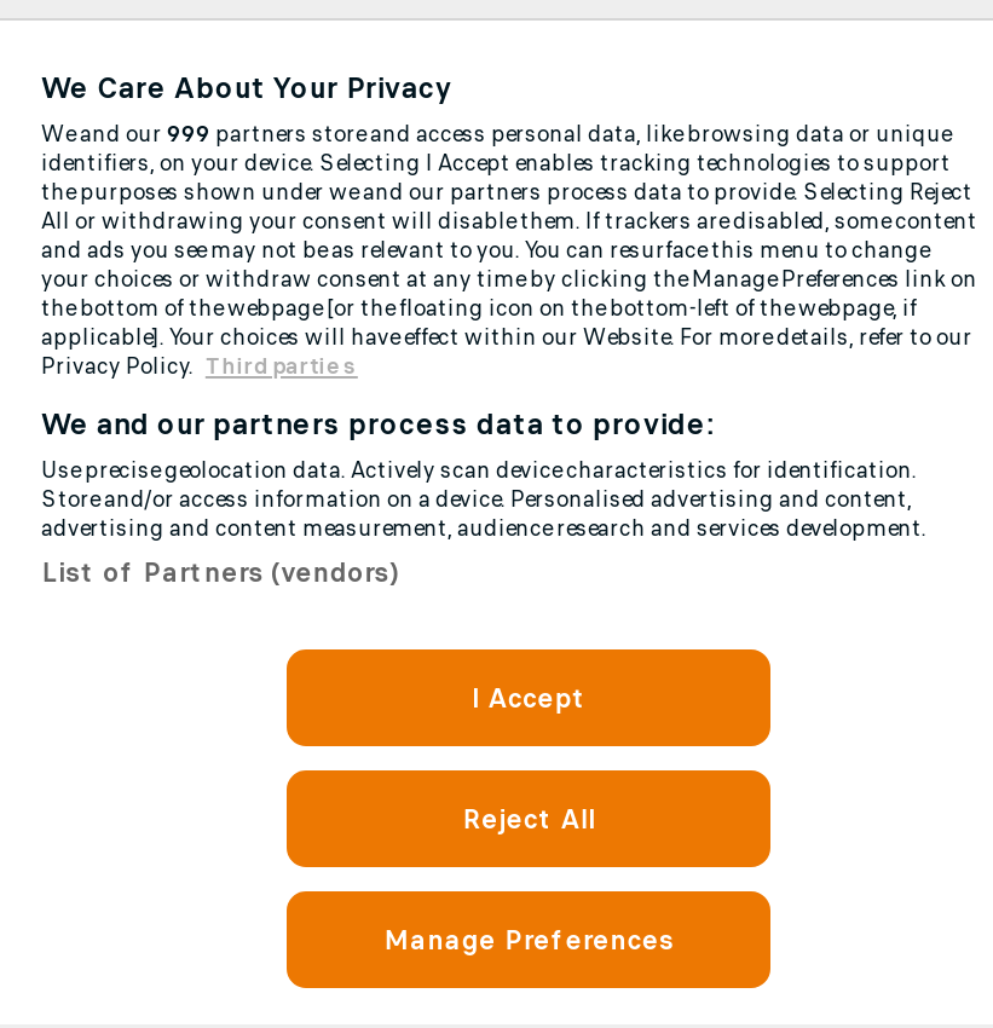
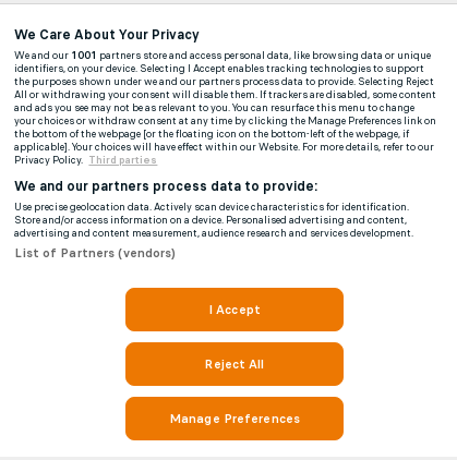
[41,120,950,149] We and our 999 partners store and access personal data, like browsing data or unique -> [15,49,431,62] We and our 1001 partners store and access personal data, like browsing data or unique

